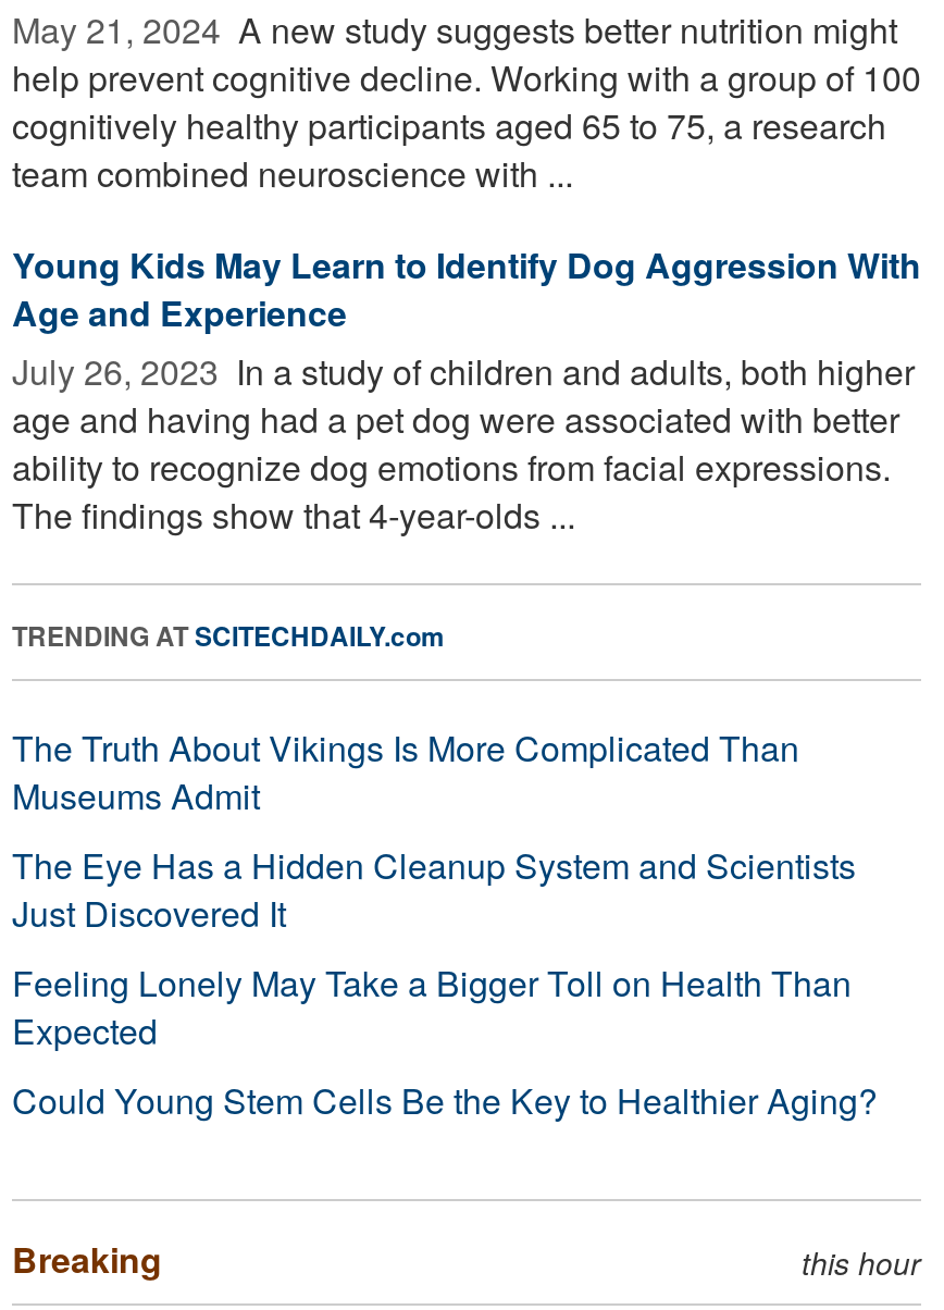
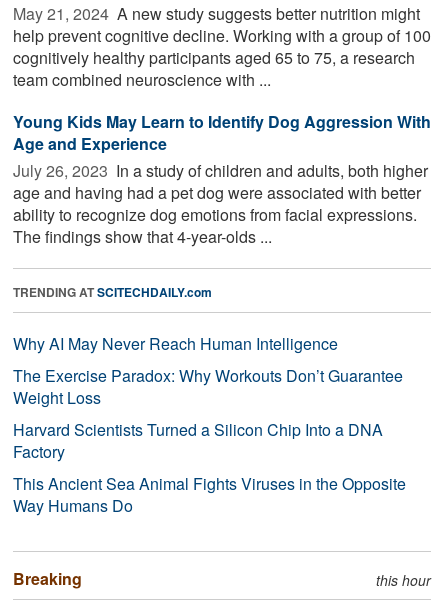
[12,722,878,1125] The Truth About Vikings Is More Complicated Than | Museums Admit | The Eye Has a Hidden Cleanup System and Scientists | Just Discovered It | Feeling Lonely May Take a Bigger Toll on Health Than | Expected | Could Young Stem Cells Be the Key to Healthier Aging? -> [13,332,406,517] Why AI May Never Reach Human Intelligence | The Exercise Paradox: Why Workouts Don’t Guarantee | Weight Loss | Harvard Scientists Turned a Silicon Chip Into a DNA | Factory | This Ancient Sea Animal Fights Viruses in the Opposite | Way Humans Do

